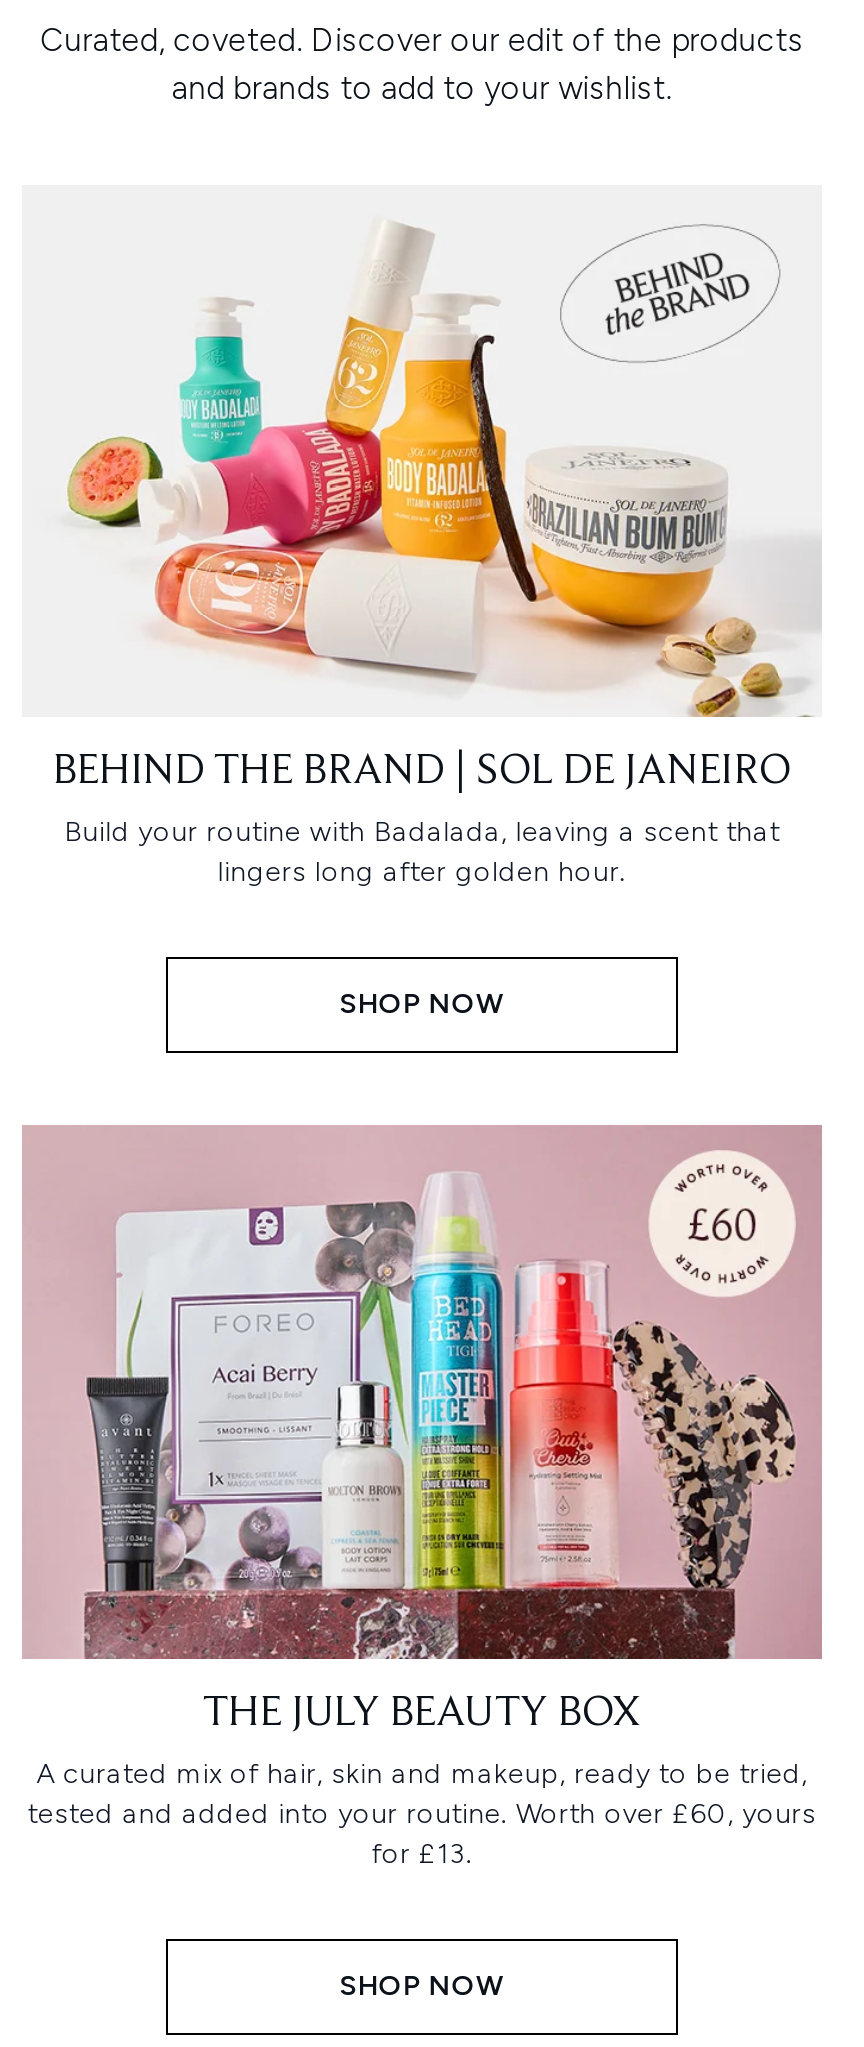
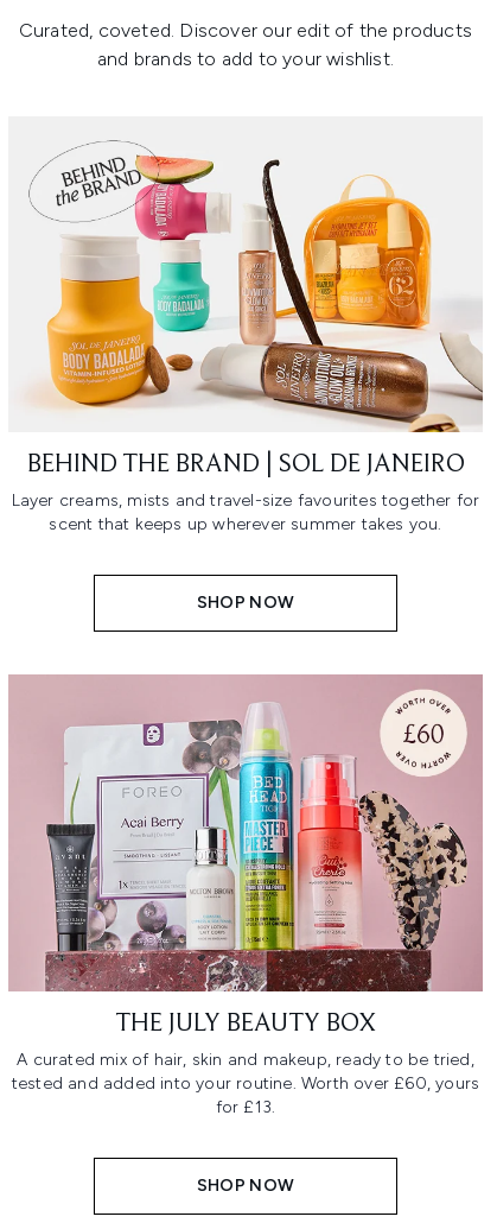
[66,223,822,719] [image] -> [28,140,484,433] [image]
[64,815,780,889] Build your routine with Badalada, leaving a scent that | lingers long after golden hour. -> [11,491,480,535] Layer creams, mists and travel-size favourites together for | scent that keeps up wherever summer takes you.

